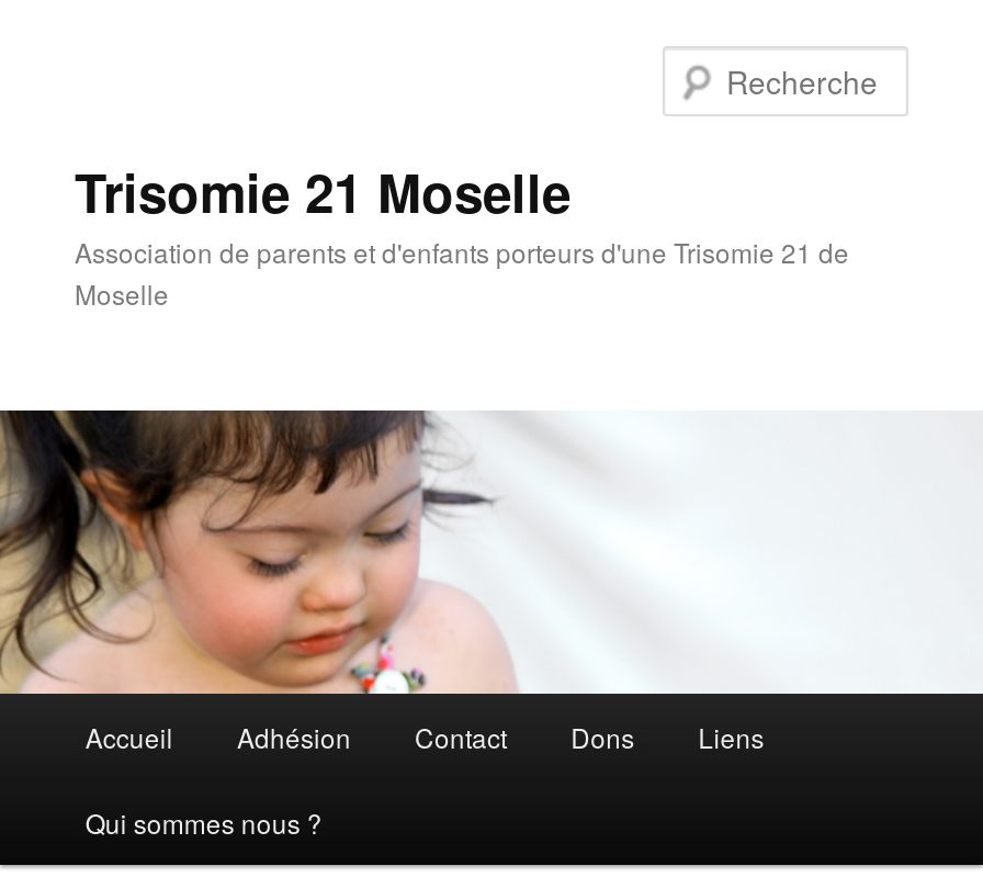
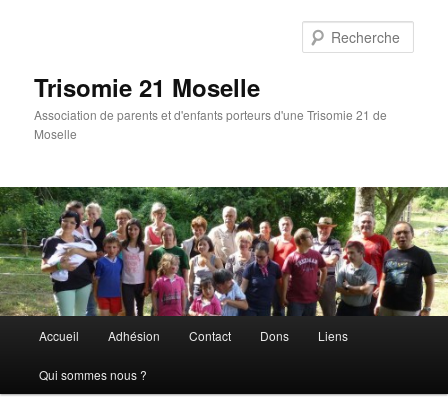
[7,408,976,696] [image] -> [3,186,445,317] [image]

